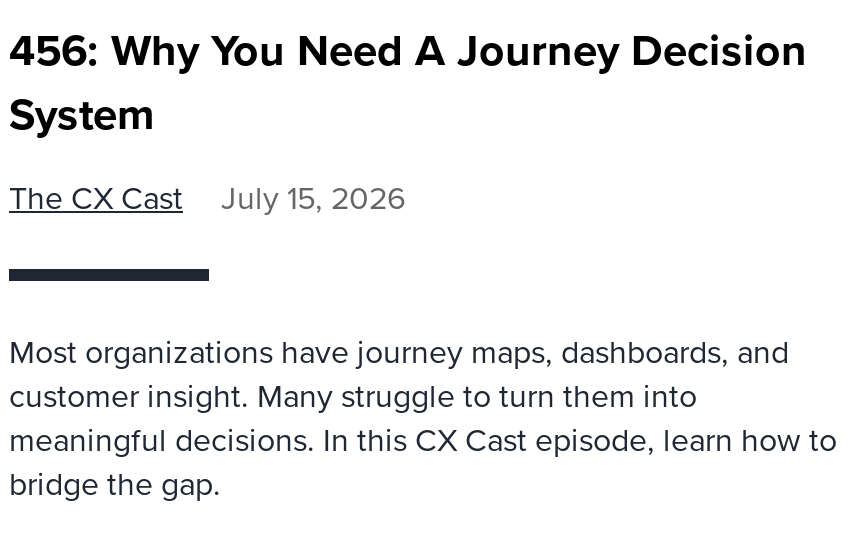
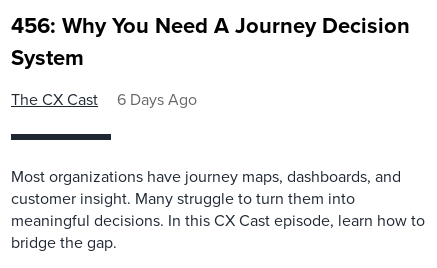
[9,175,405,221] The CX Cast July 15, 2026 -> [11,88,197,110] The CX Cast 6 Days Ago

